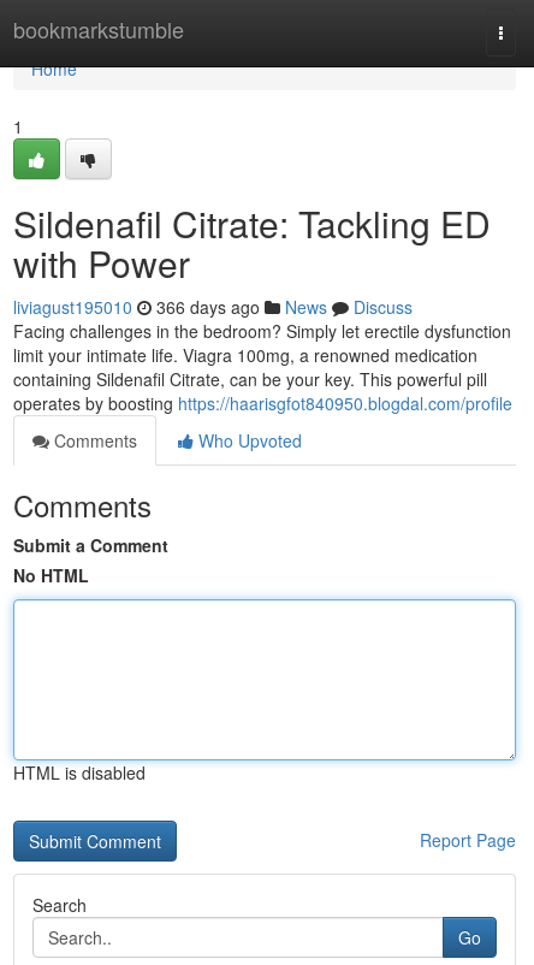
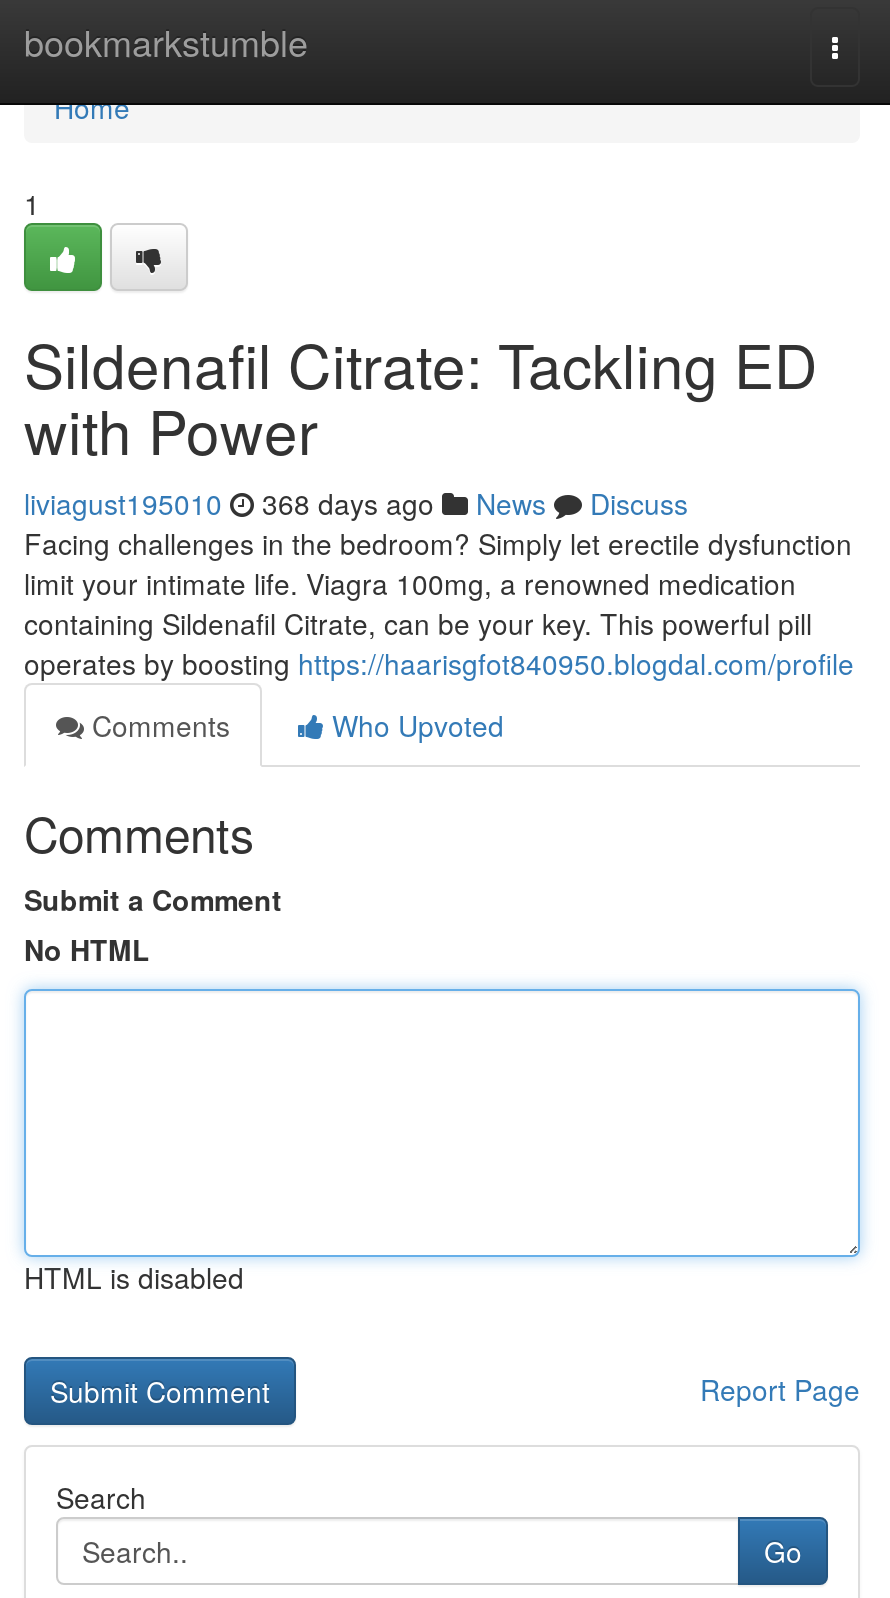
[13,295,413,319] liviagust195010 366 days ago News Discuss -> [24,483,688,523] liviagust195010 368 days ago News Discuss

